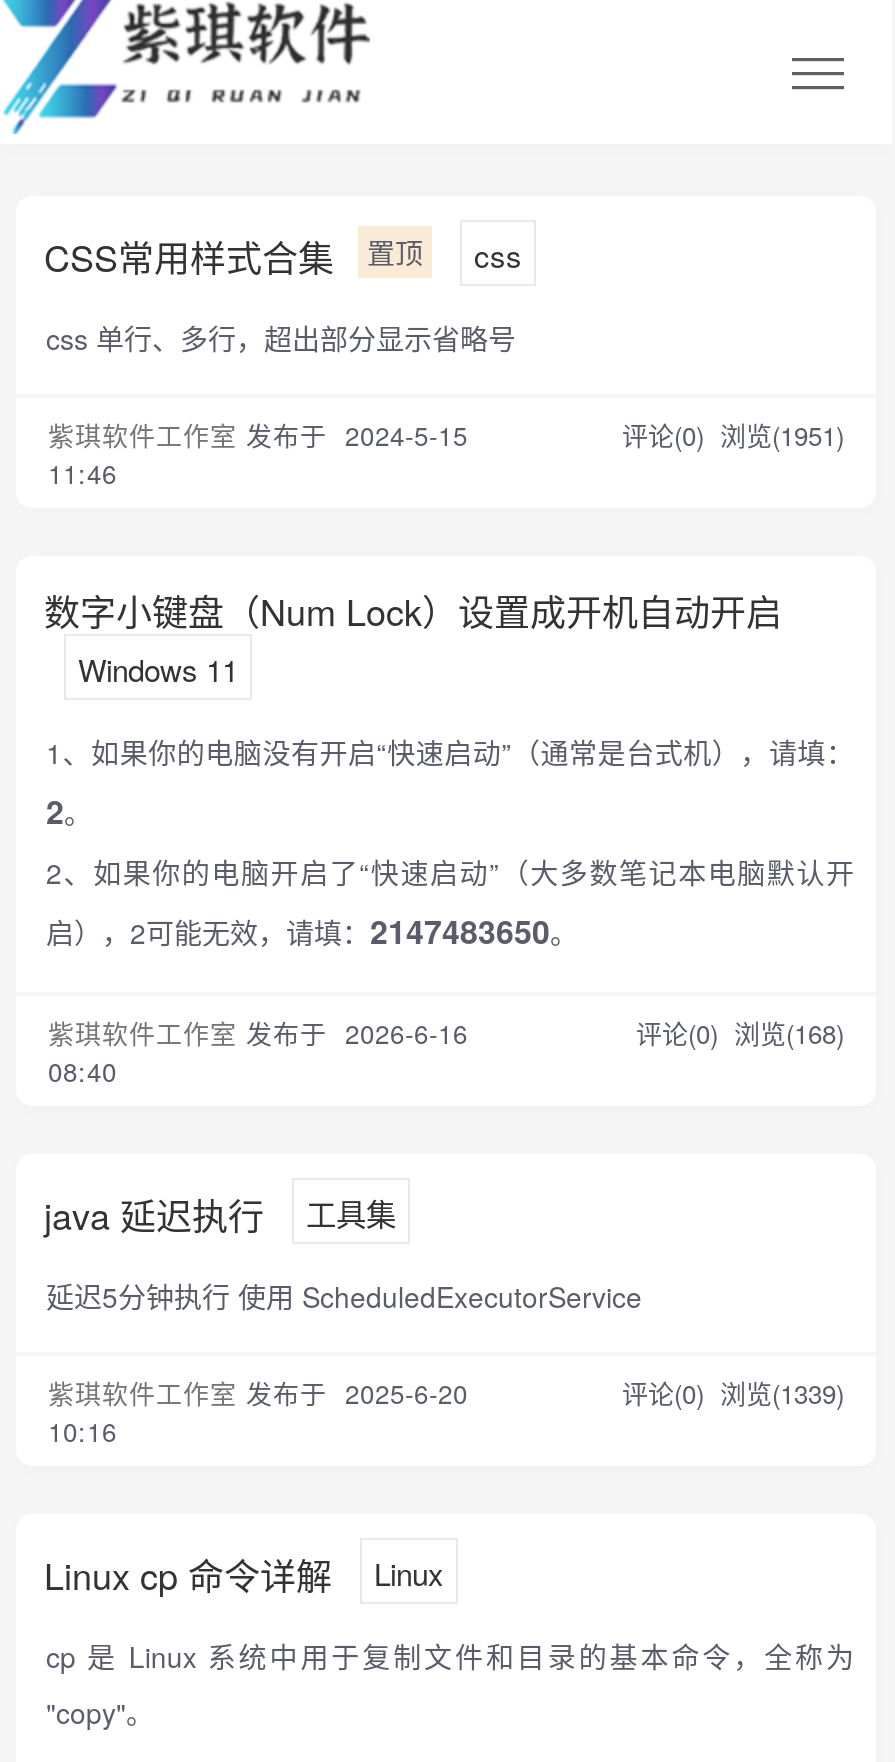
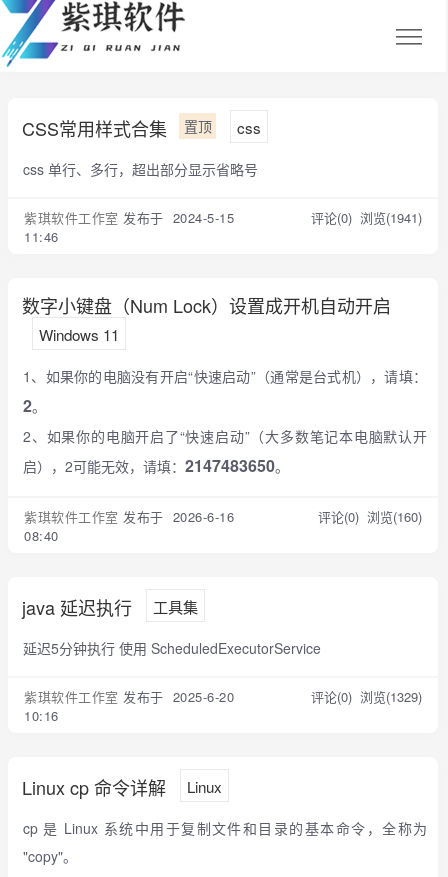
[622,415,844,453] 评论(0) 浏览(1951) -> [311,208,422,227] 评论(0) 浏览(1941)
[636,1013,844,1051] 评论(0) 浏览(168) -> [318,507,422,526] 评论(0) 浏览(160)
[622,1373,844,1411] 评论(0) 浏览(1339) -> [311,687,422,706] 评论(0) 浏览(1329)

